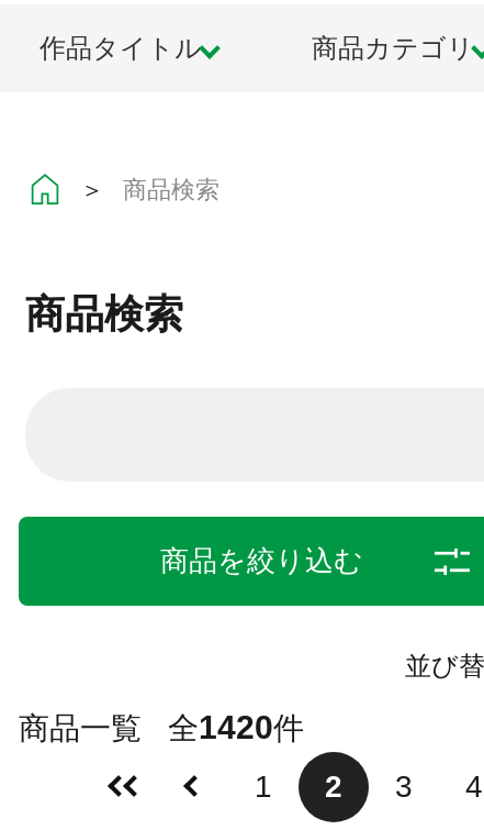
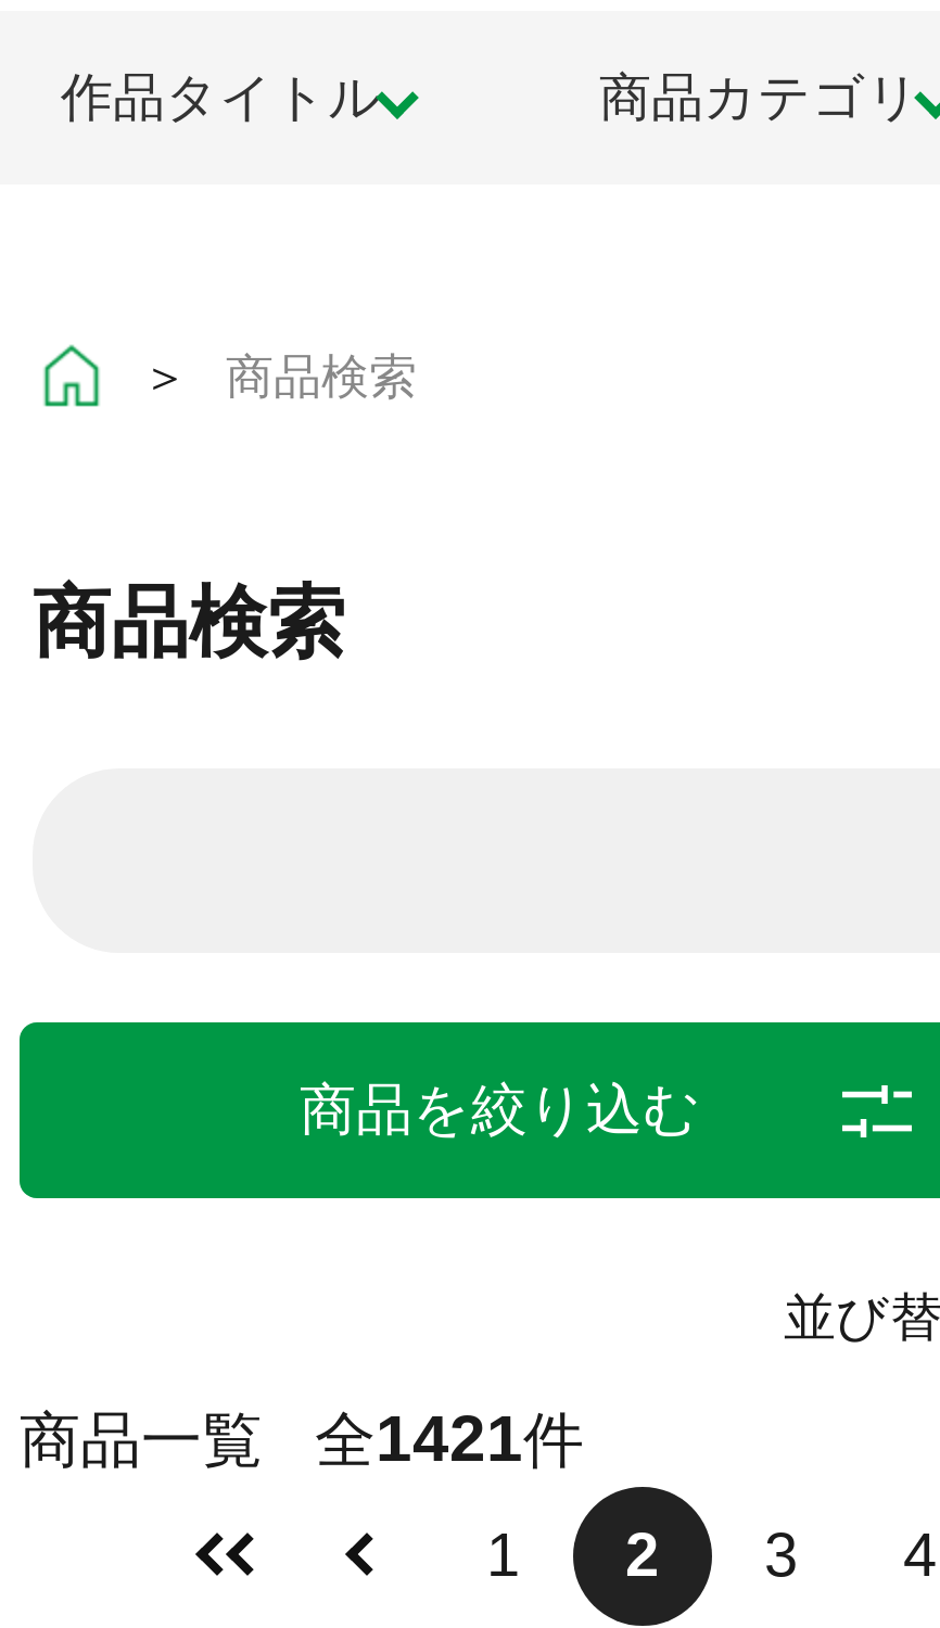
[19,709,304,745] 商品一覧 全1420件 -> [20,1401,584,1473] 商品一覧 全1421件

